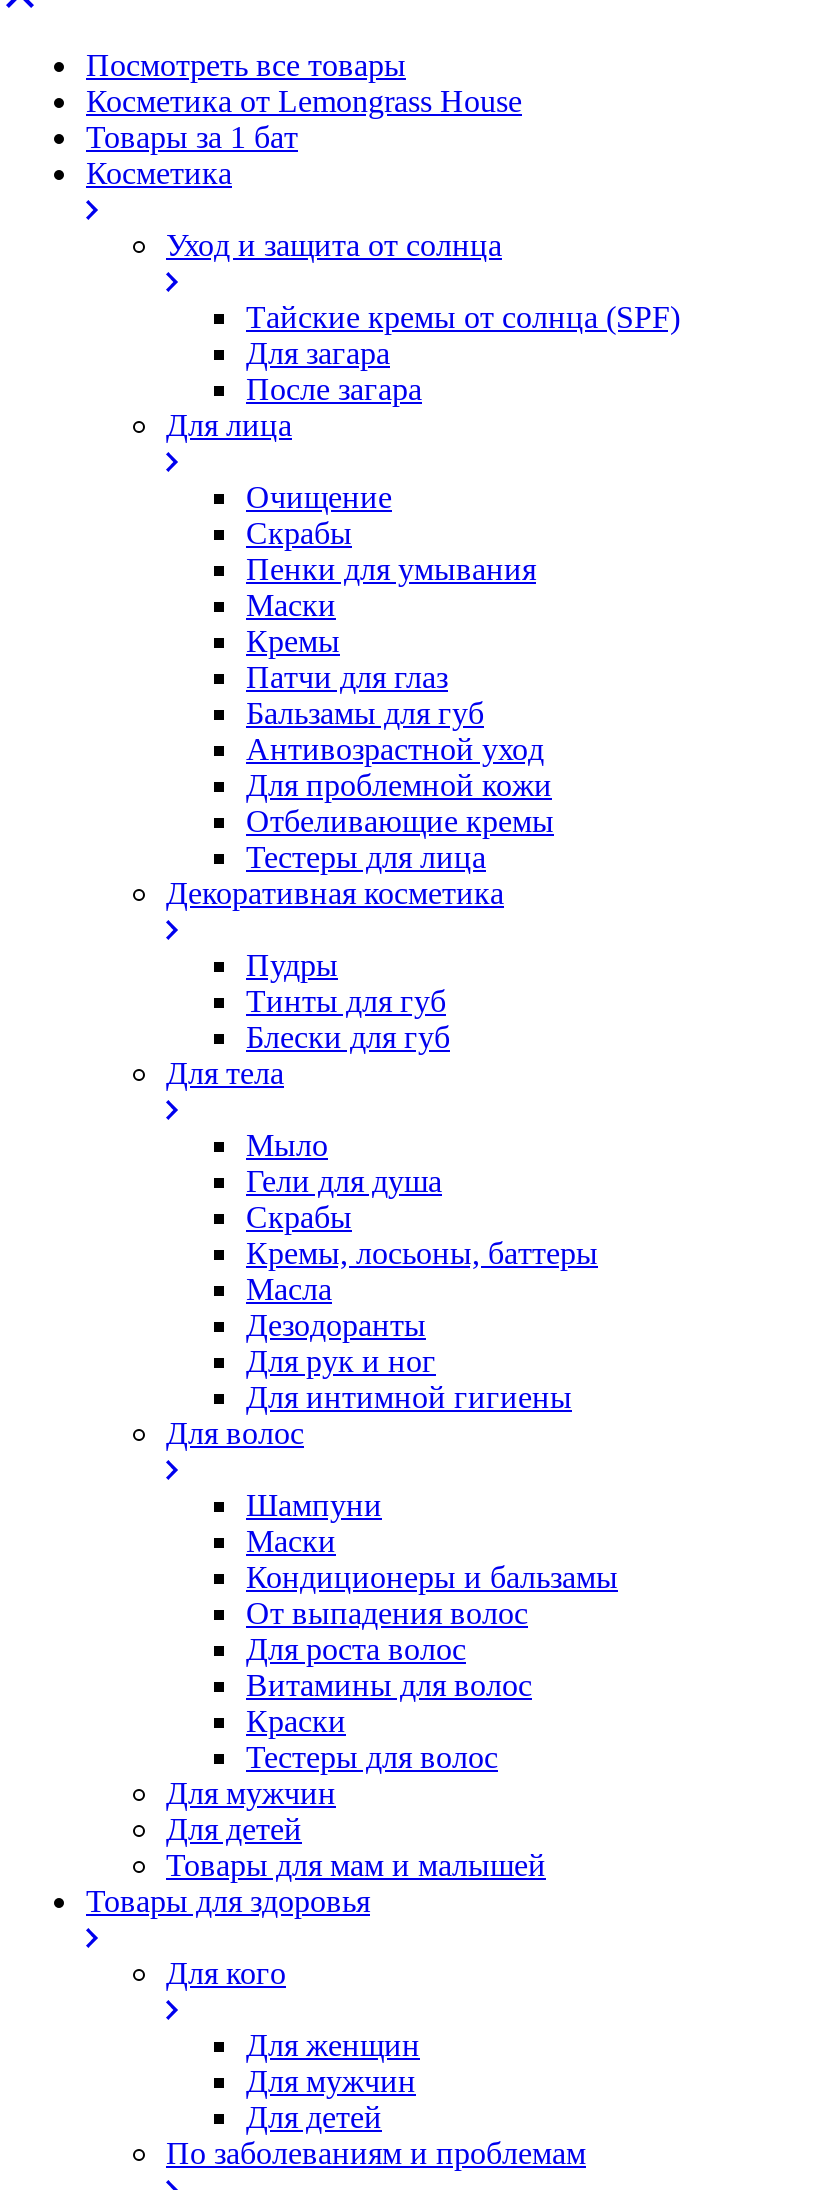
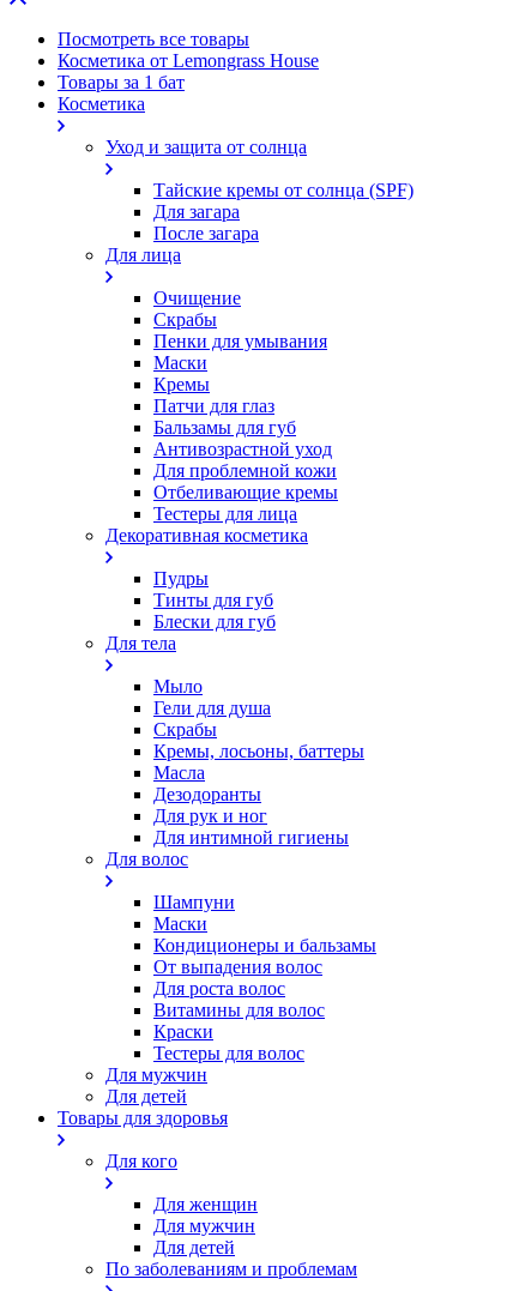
[166,1848,546,1882] Товары для мам и малышей -> none

